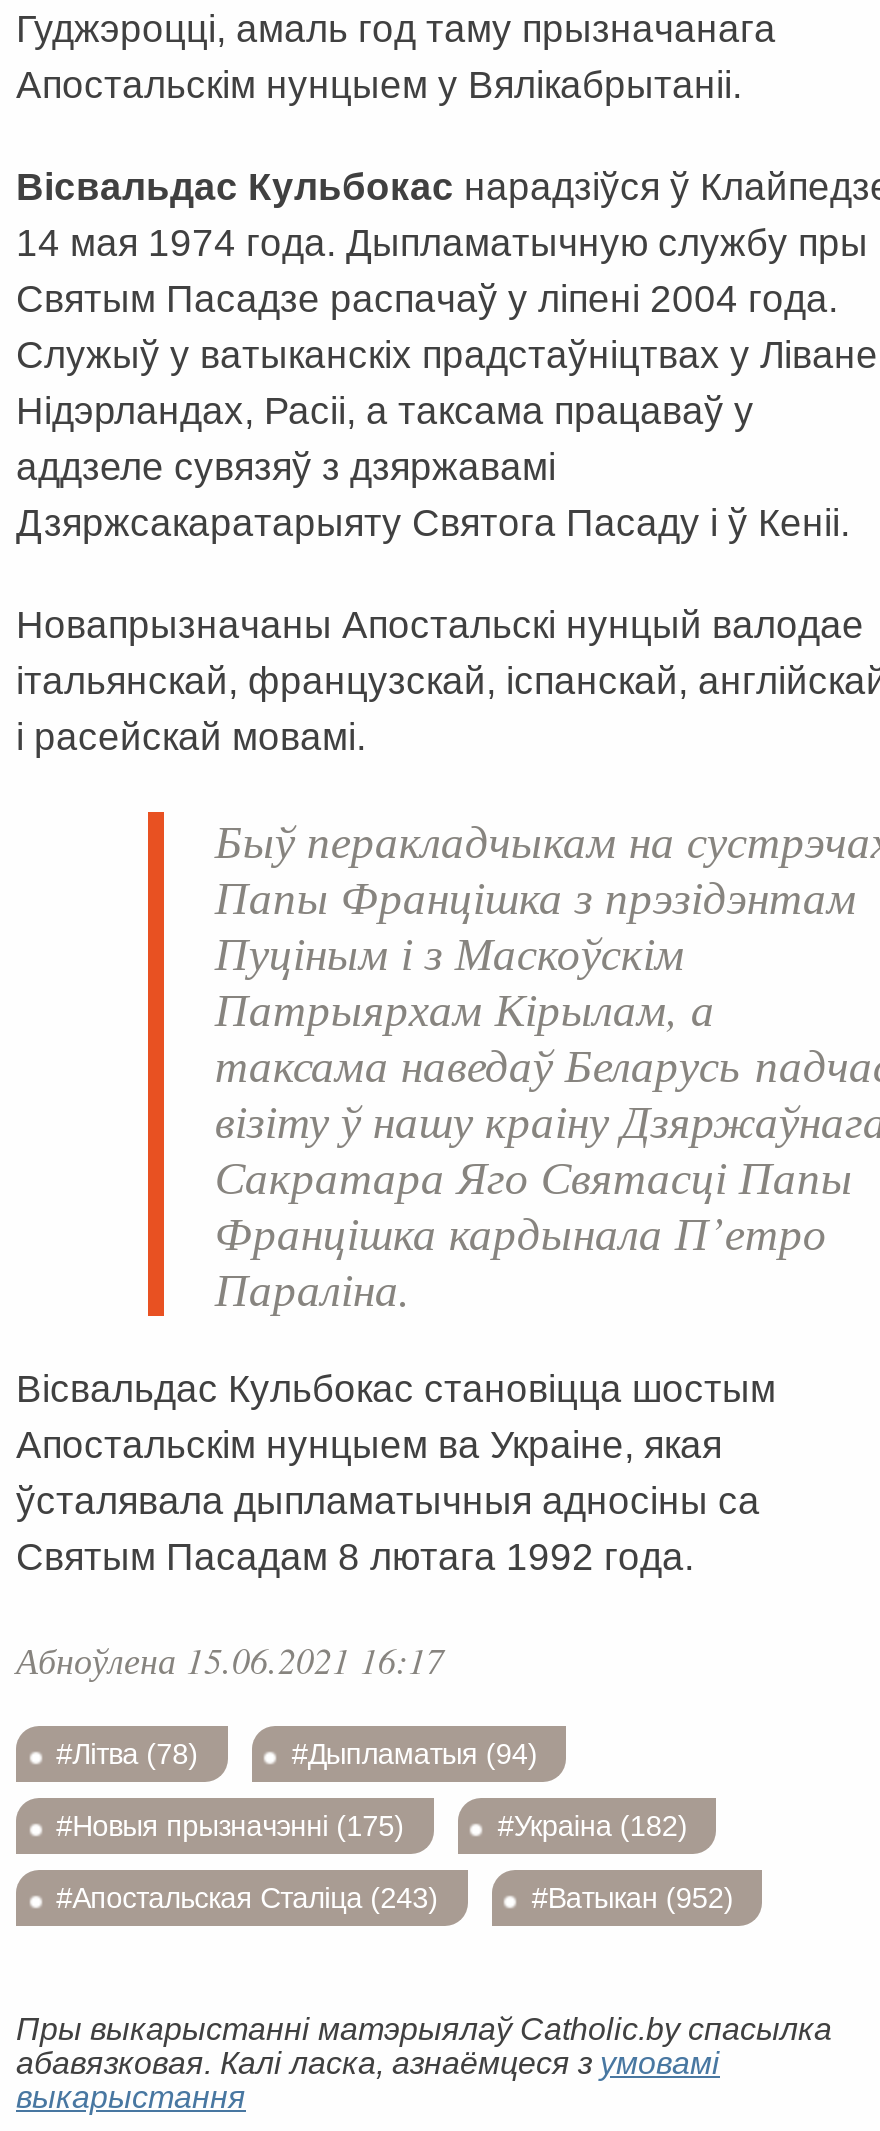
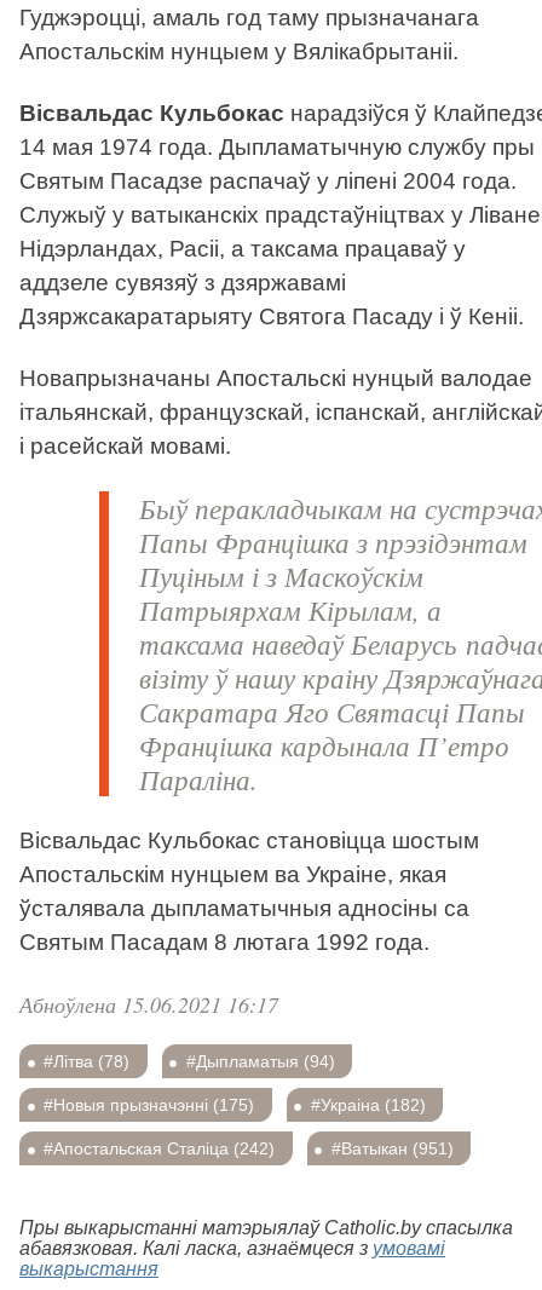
[56,1883,438,1915] #Апостальская Сталіца (243) -> [44,1139,275,1158] #Апостальская Сталіца (242)
[532,1883,734,1915] #Ватыкан (952) -> [331,1139,454,1158] #Ватыкан (951)

